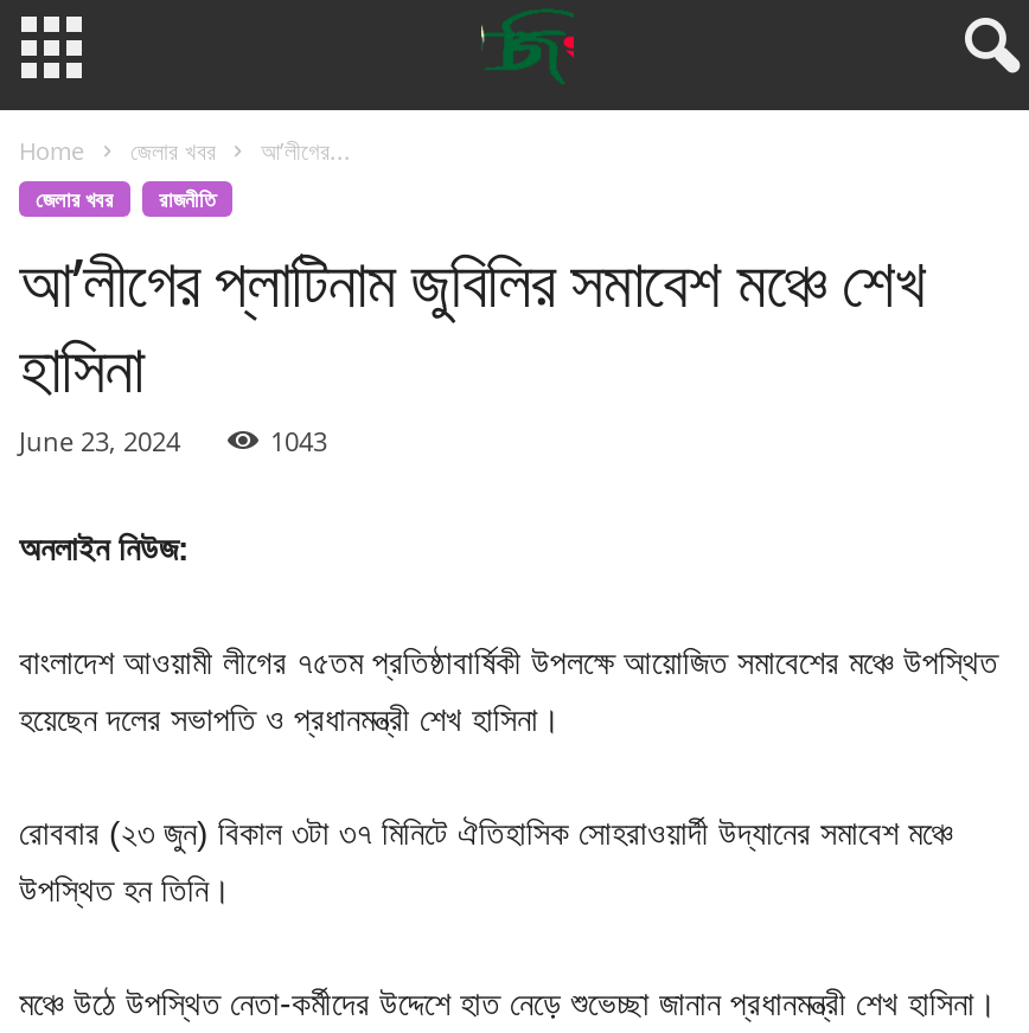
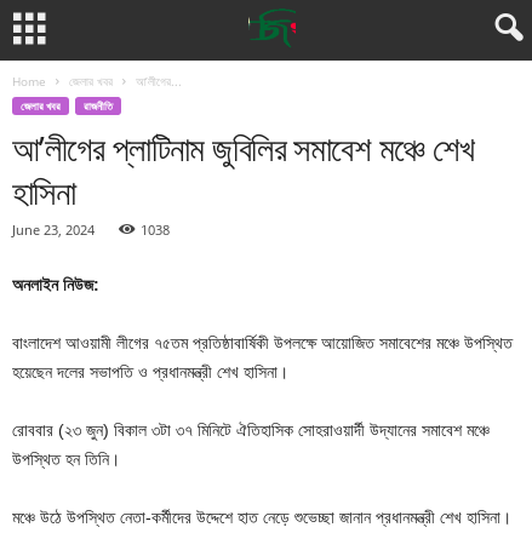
[270,423,327,458] 1043 -> [141,220,170,239] 1038

